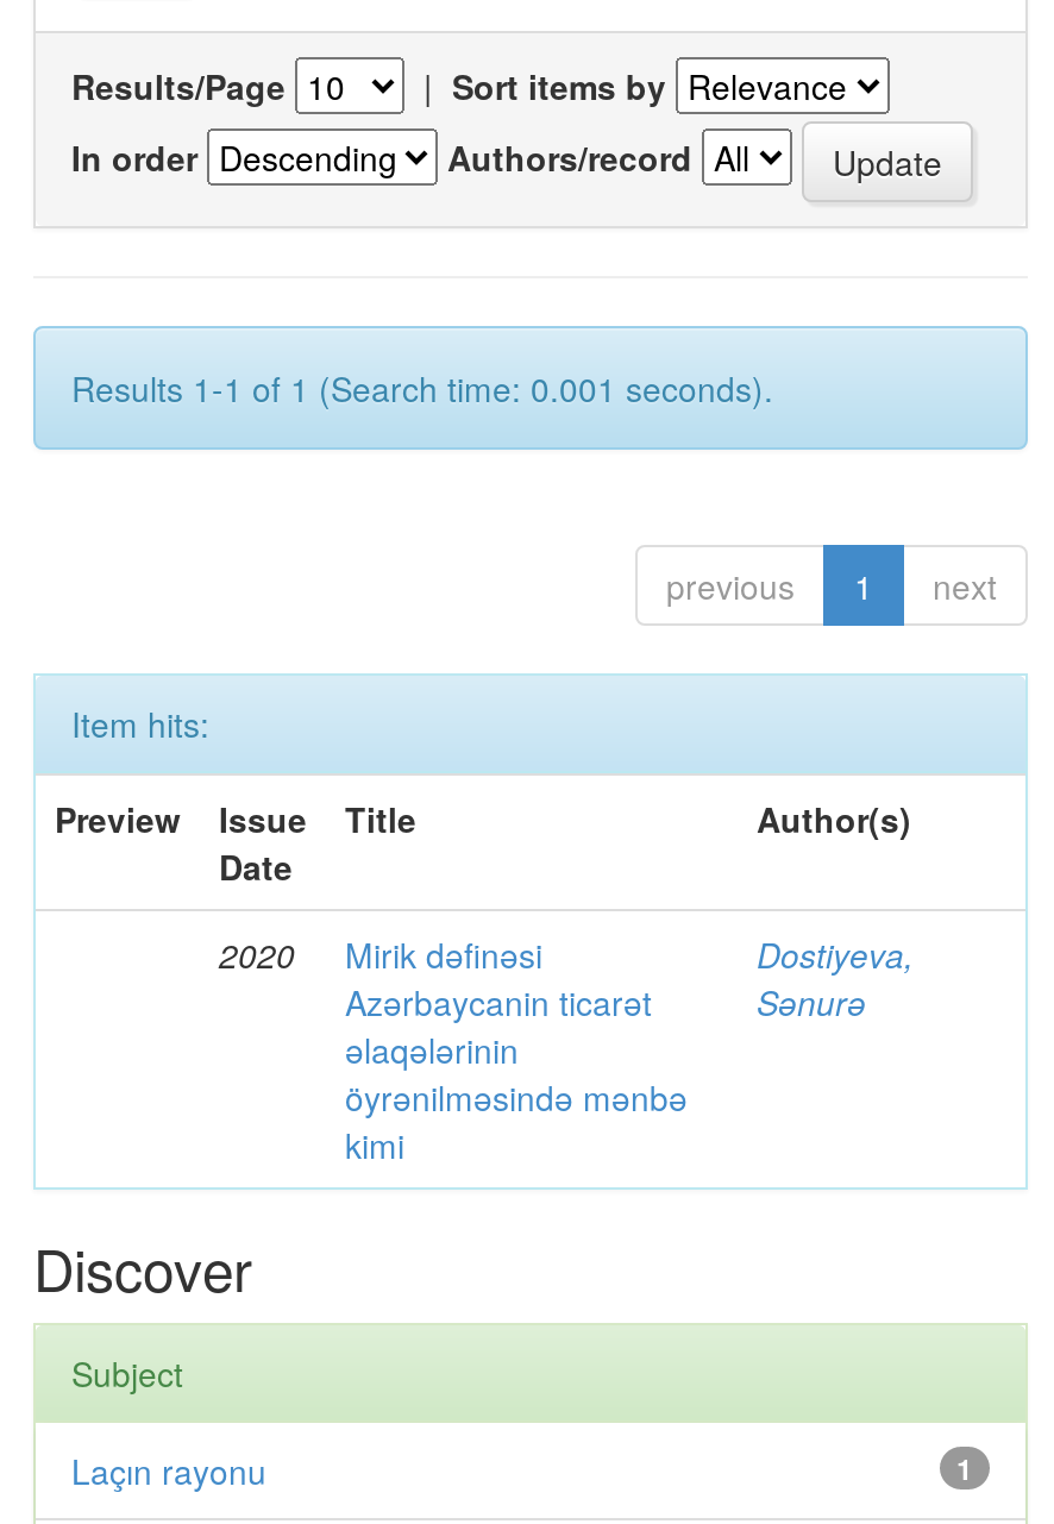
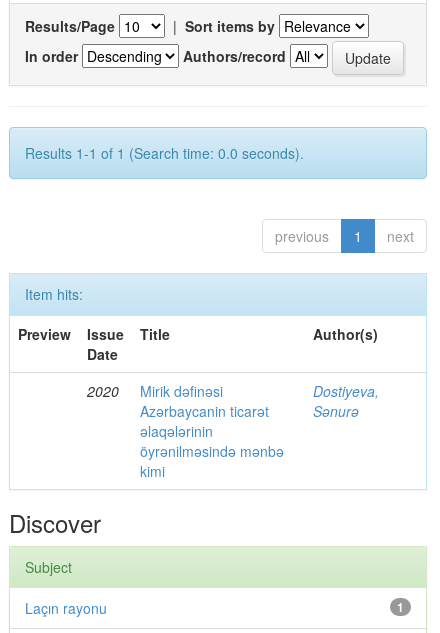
[71,364,773,412] Results 1-1 of 1 (Search time: 0.001 seconds). -> [25,143,304,163] Results 1-1 of 1 (Search time: 0.0 seconds).

